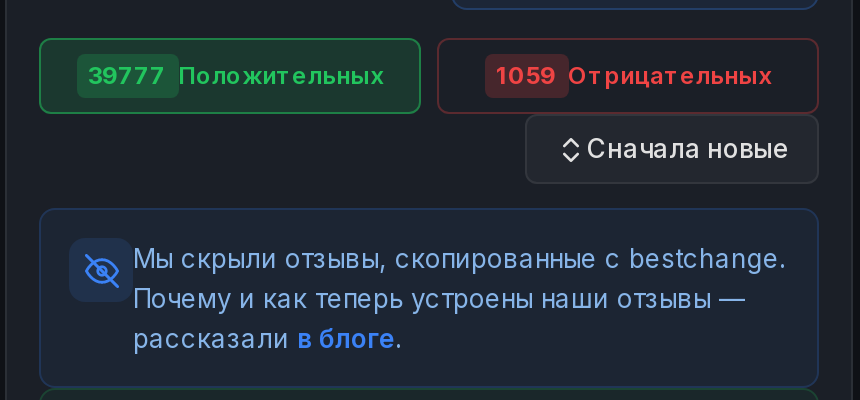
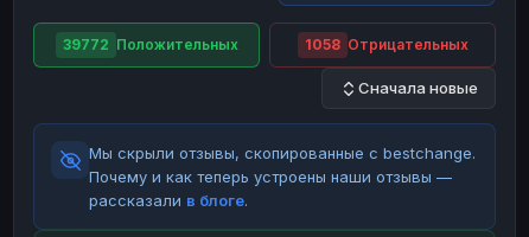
[88,60,384,90] 39777 Положительных -> [62,36,238,53] 39772 Положительных
[496,60,772,90] 1059 Отрицательных -> [304,36,468,53] 1058 Отрицательных

